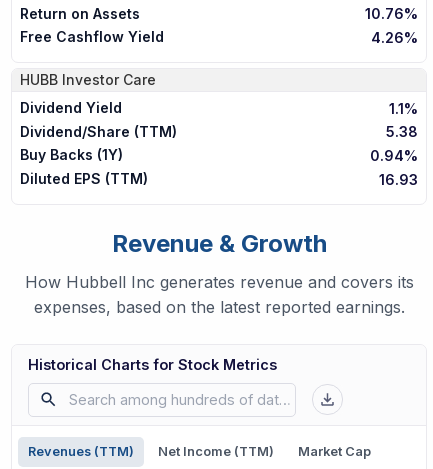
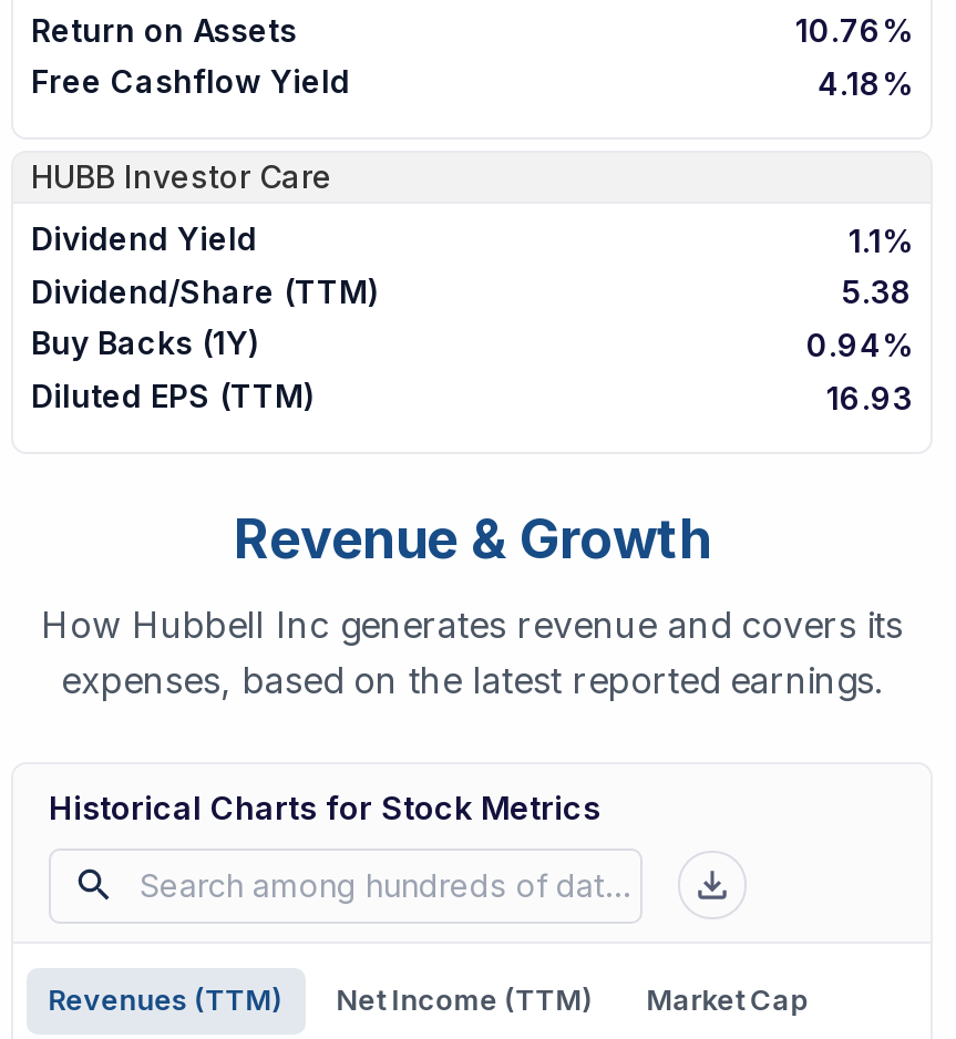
[371,29,418,46] 4.26% -> [818,63,913,101] 4.18%

